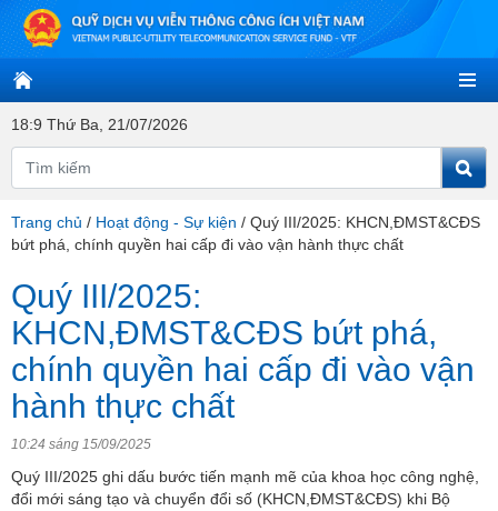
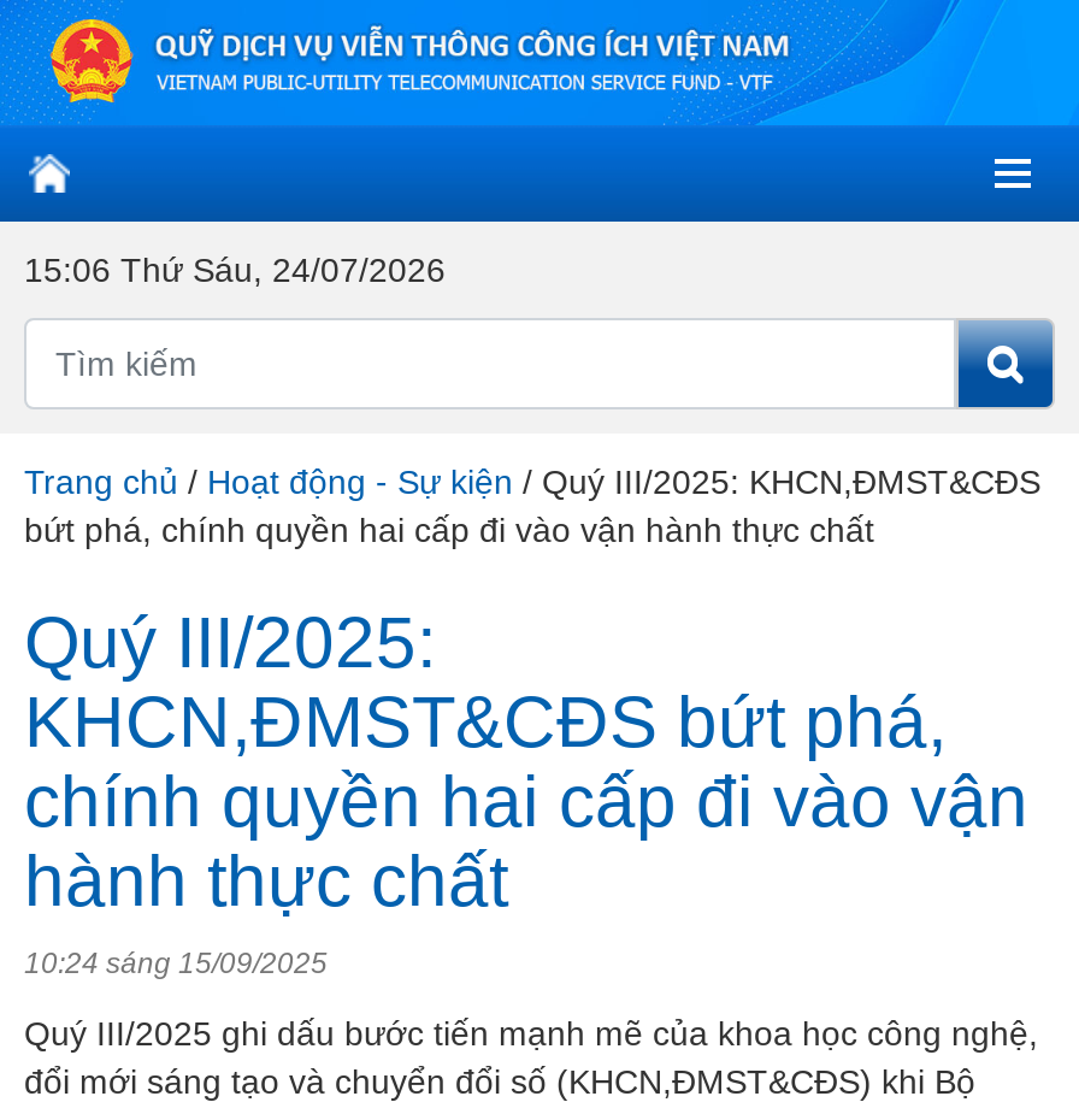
[11,116,188,134] 18:9 Thứ Ba, 21/07/2026 -> [24,251,446,290] 15:06 Thứ Sáu, 24/07/2026

